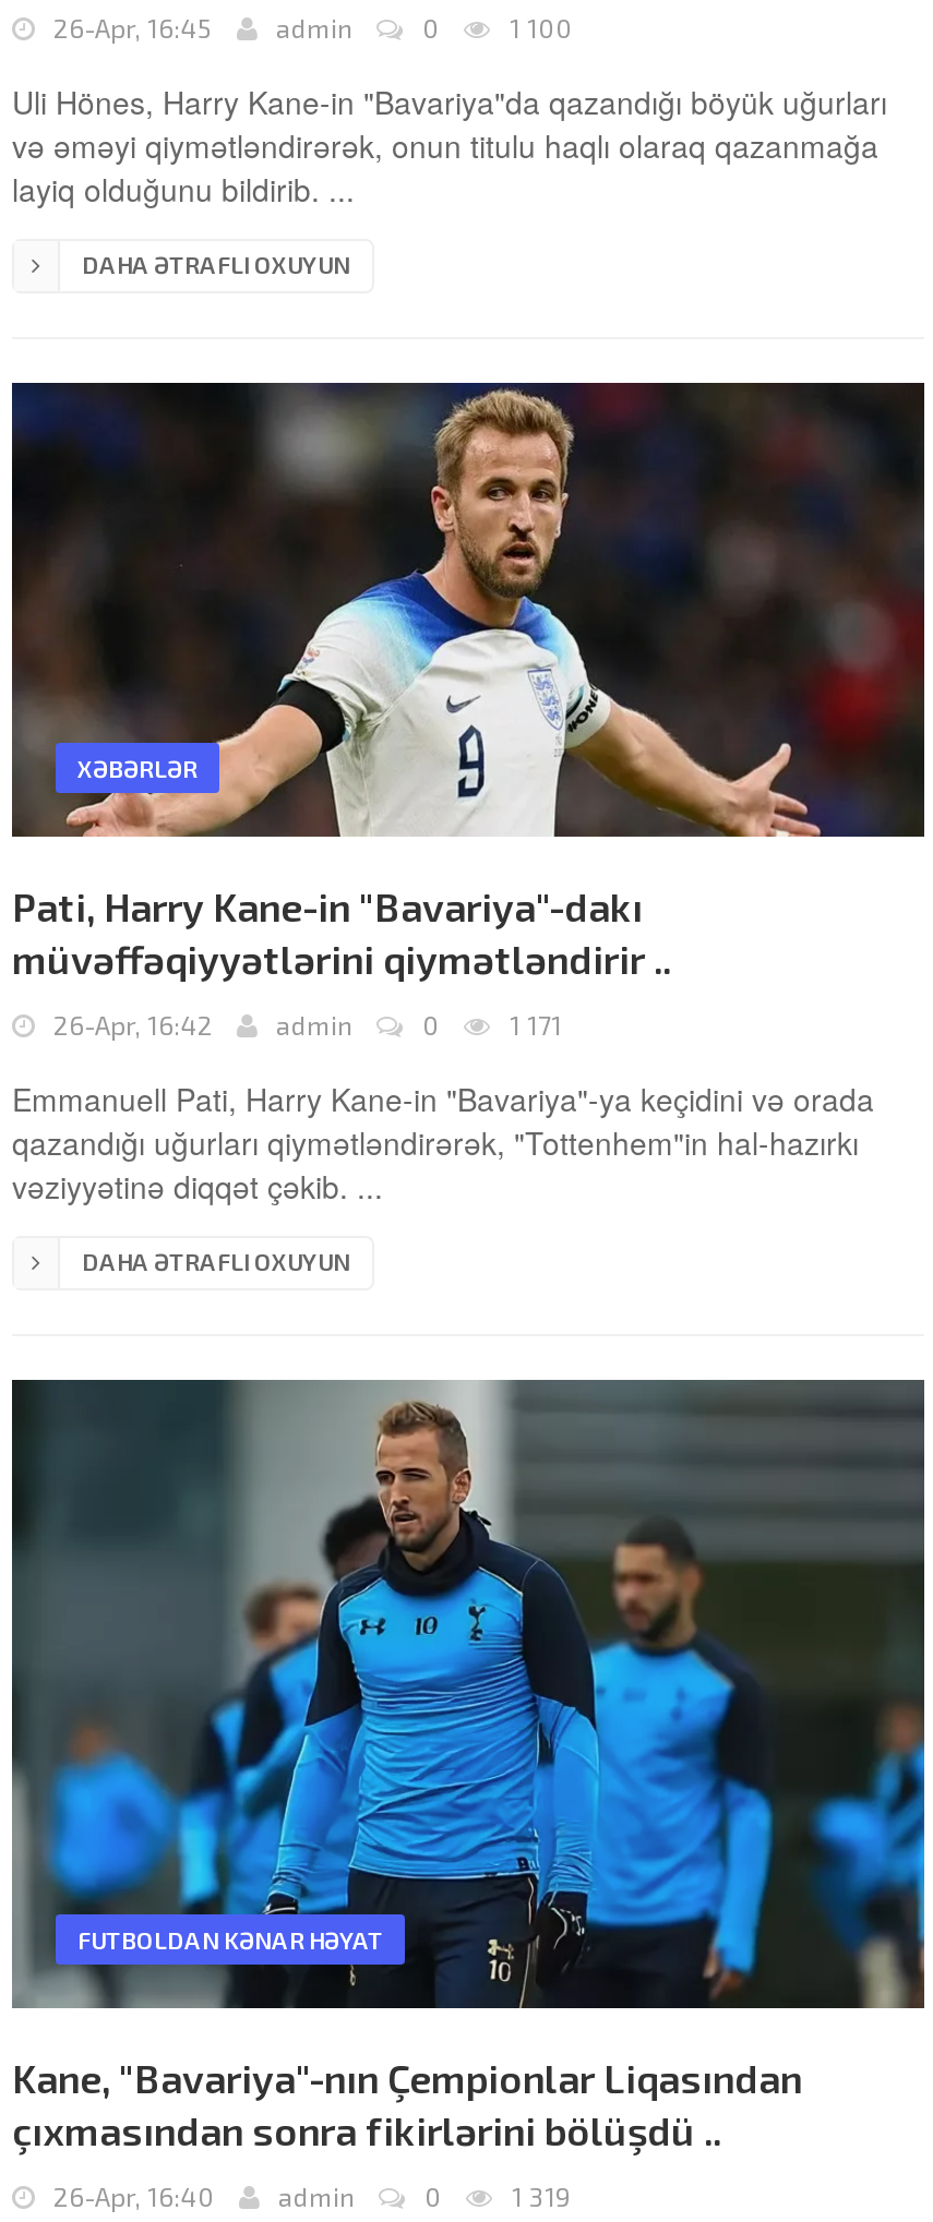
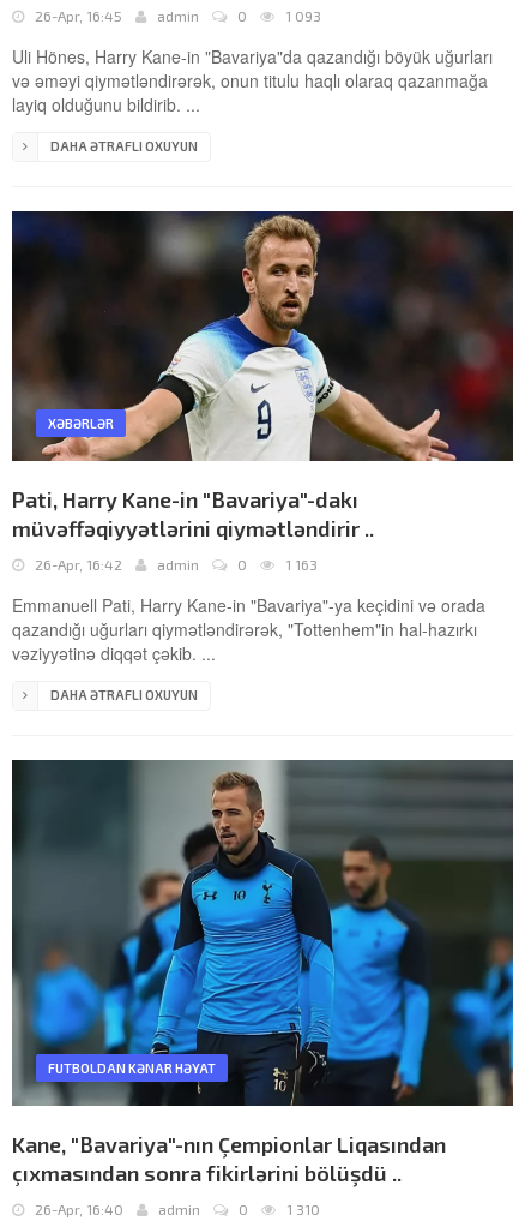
[510,11,573,42] 1 100 -> [285,7,321,24] 1 093
[510,1010,562,1041] 1 171 -> [285,556,318,573] 1 163
[512,2180,571,2211] 1 319 -> [286,1200,320,1217] 1 310

